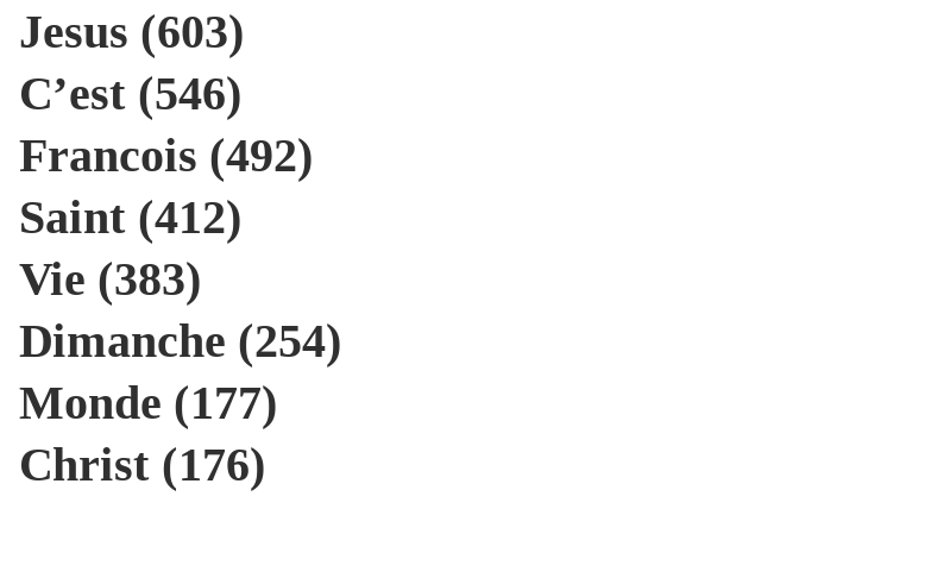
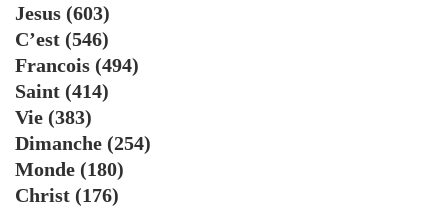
[19,128,314,181] Francois (492) -> [15,54,139,76] Francois (494)
[19,190,243,243] Saint (412) -> [15,80,109,102] Saint (414)
[19,376,278,428] Monde (177) -> [15,158,124,180] Monde (180)

